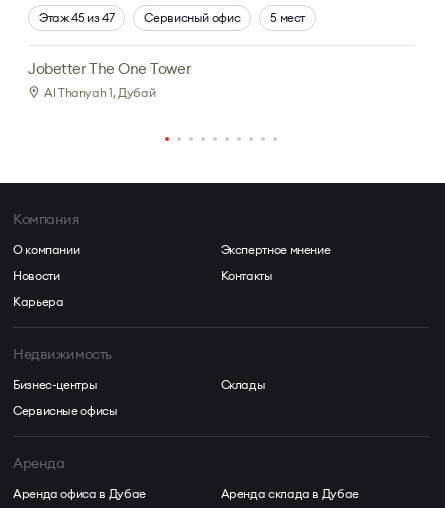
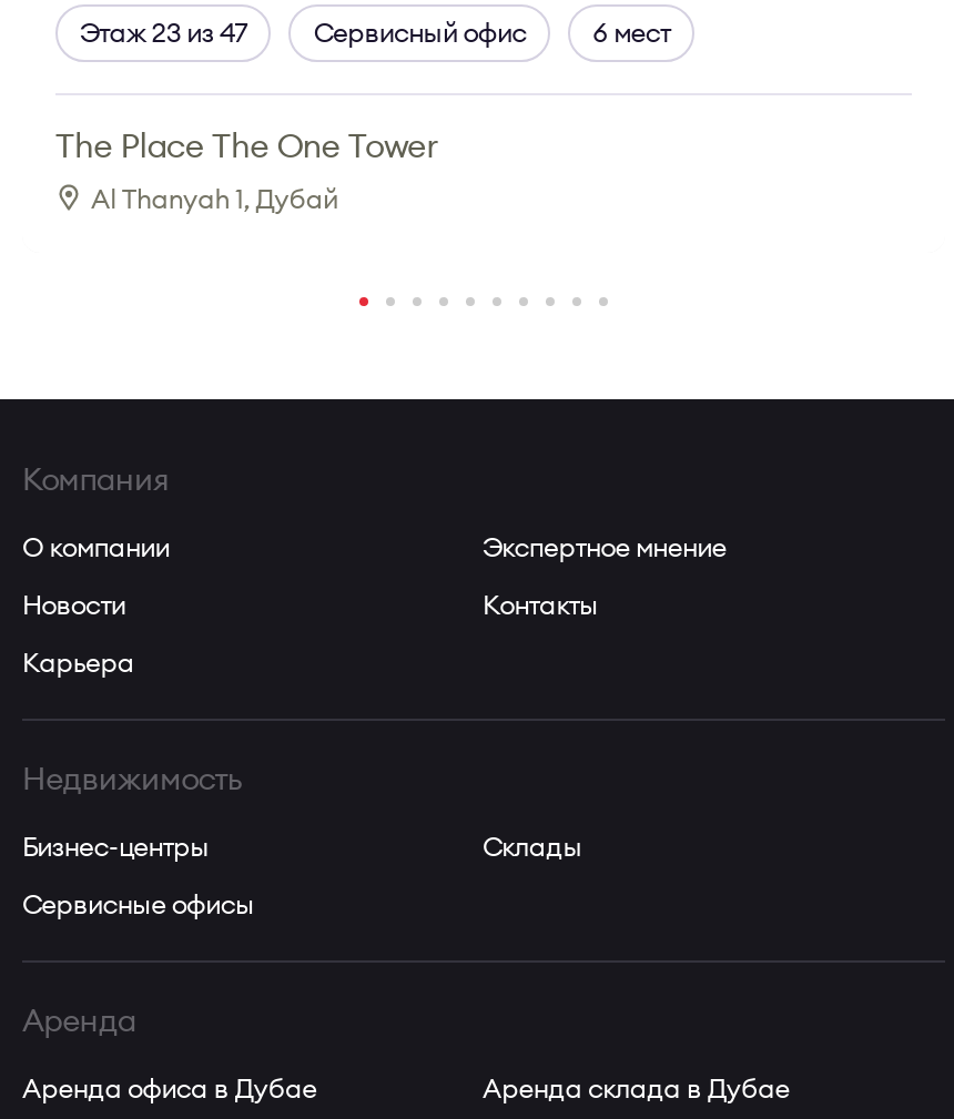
[39,10,114,25] Этаж 45 из 47 -> [80,16,247,49] Этаж 23 из 47
[144,10,305,25] Сервисный офис 5 мест -> [313,16,670,49] Сервисный офис 6 мест
[28,59,190,78] Jobetter The One Tower -> [55,124,436,166] The Place The One Tower

